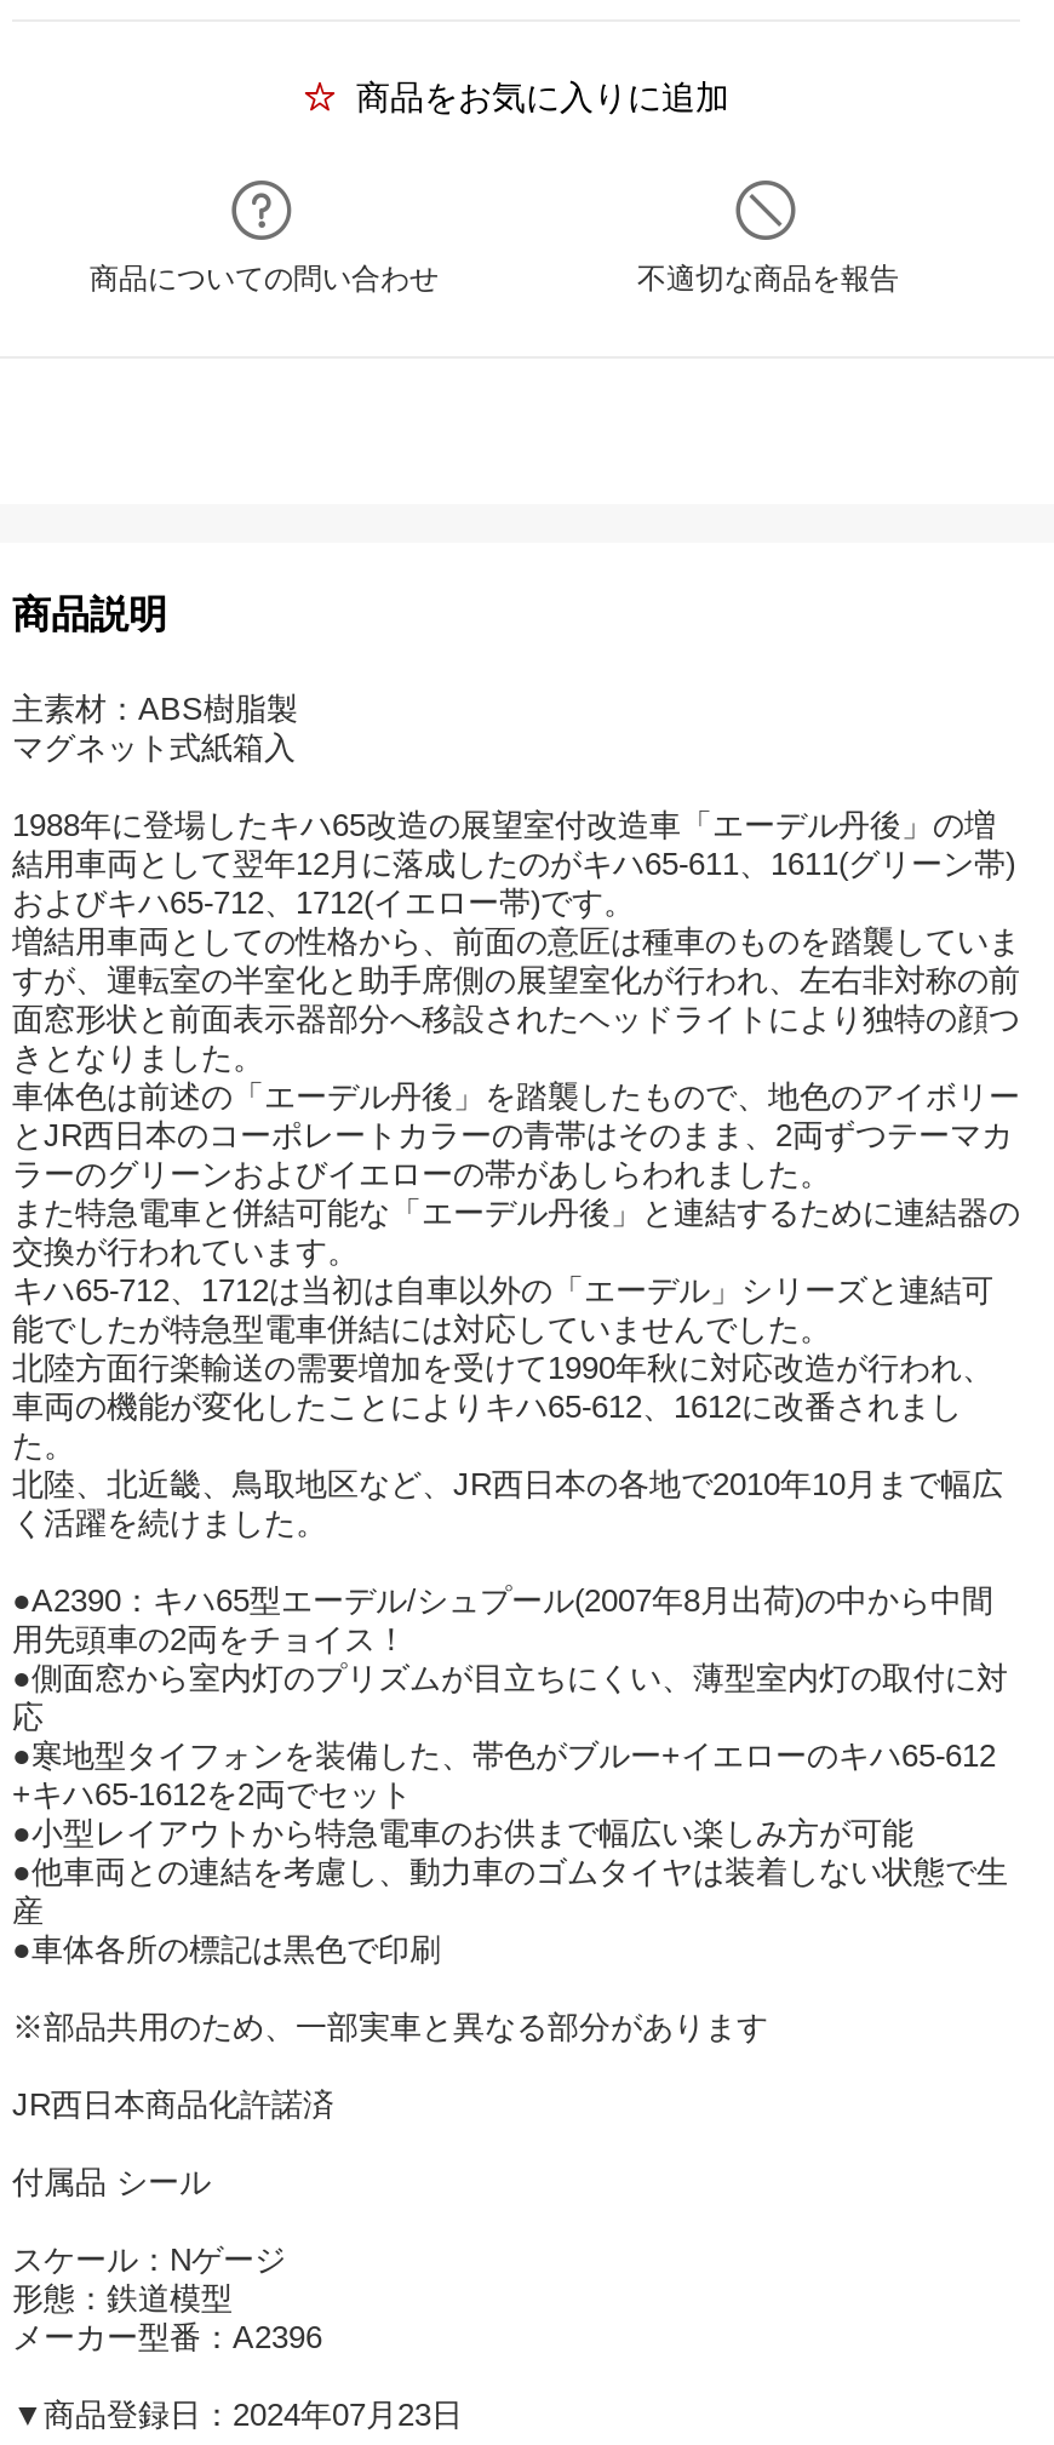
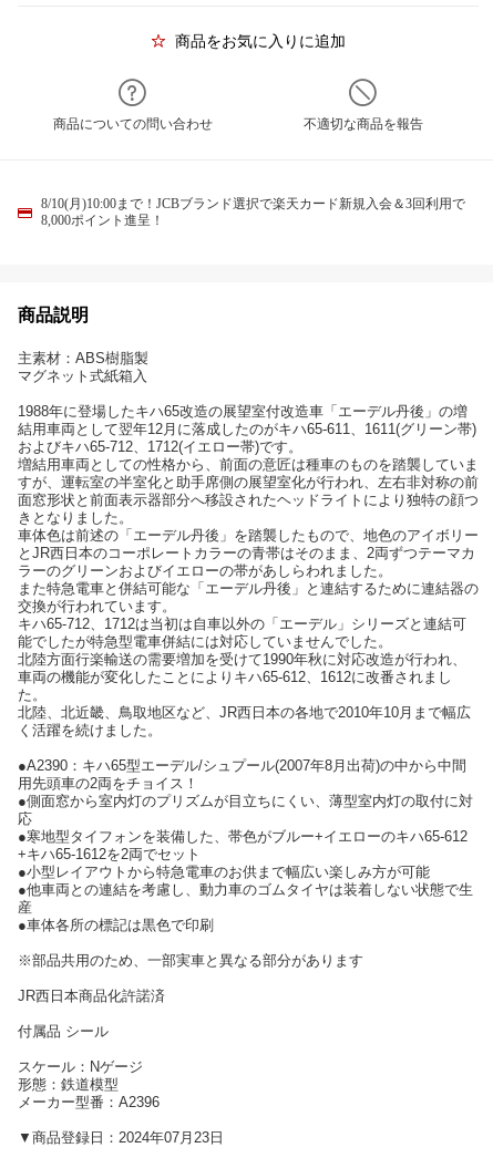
none -> [41,196,465,228] 8/10(月)10:00まで！JCBブランド選択で楽天カード新規入会＆3回利用で | 8,000ポイント進呈！

